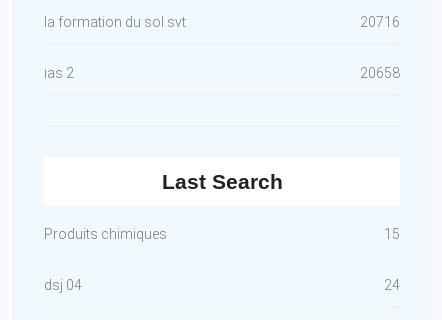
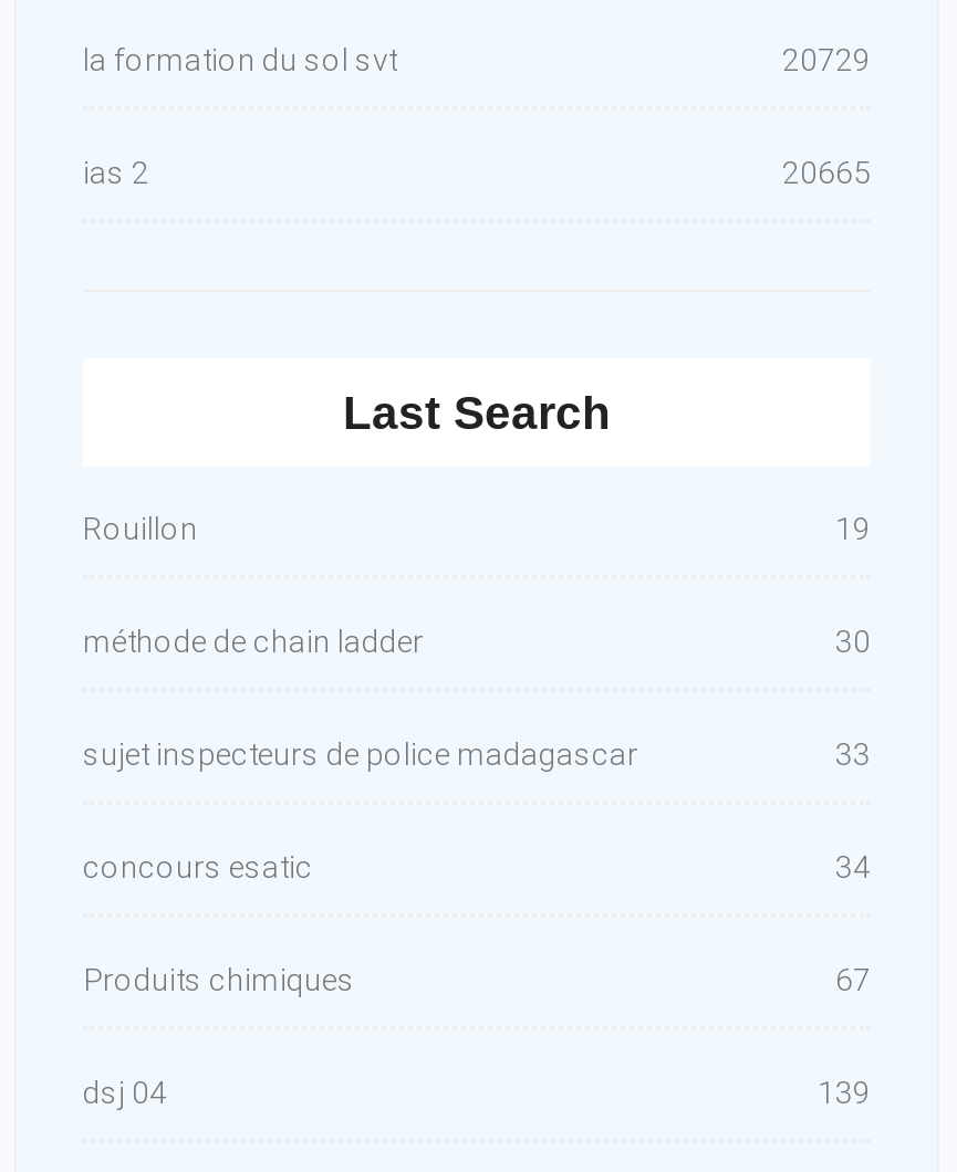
[360,14,400,30] 20716 -> [782,42,871,77] 20729
[360,65,400,81] 20658 -> [782,155,871,190] 20665
none -> [83,511,871,885] Rouillon | 19 | méthode de chain ladder | 30 | sujet inspecteurs de police madagascar | 33 | concours esatic | 34
[384,226,400,242] 15 -> [835,962,871,997] 67
[384,277,400,293] 24 -> [818,1075,871,1110] 139

